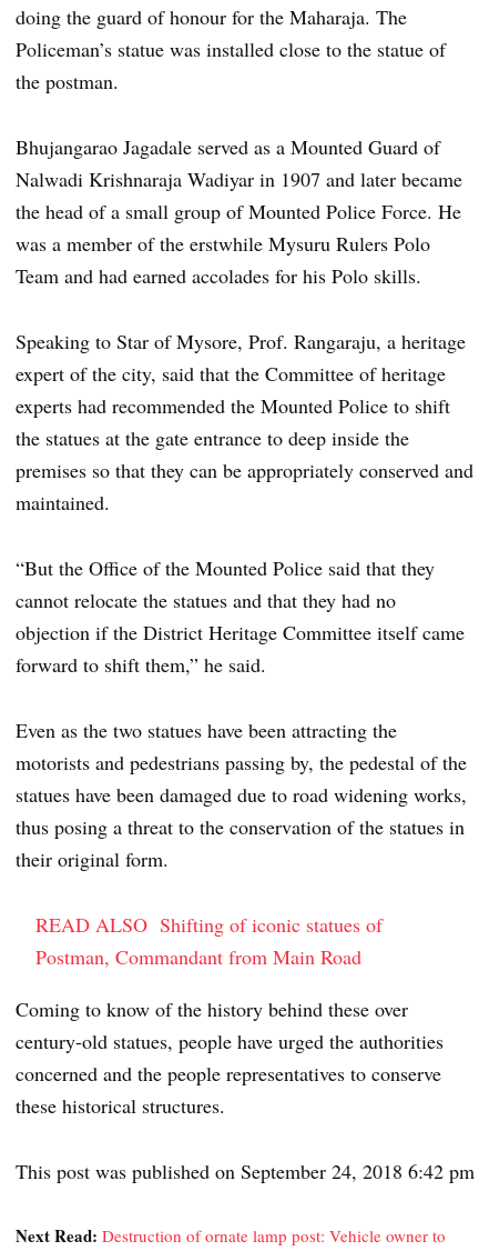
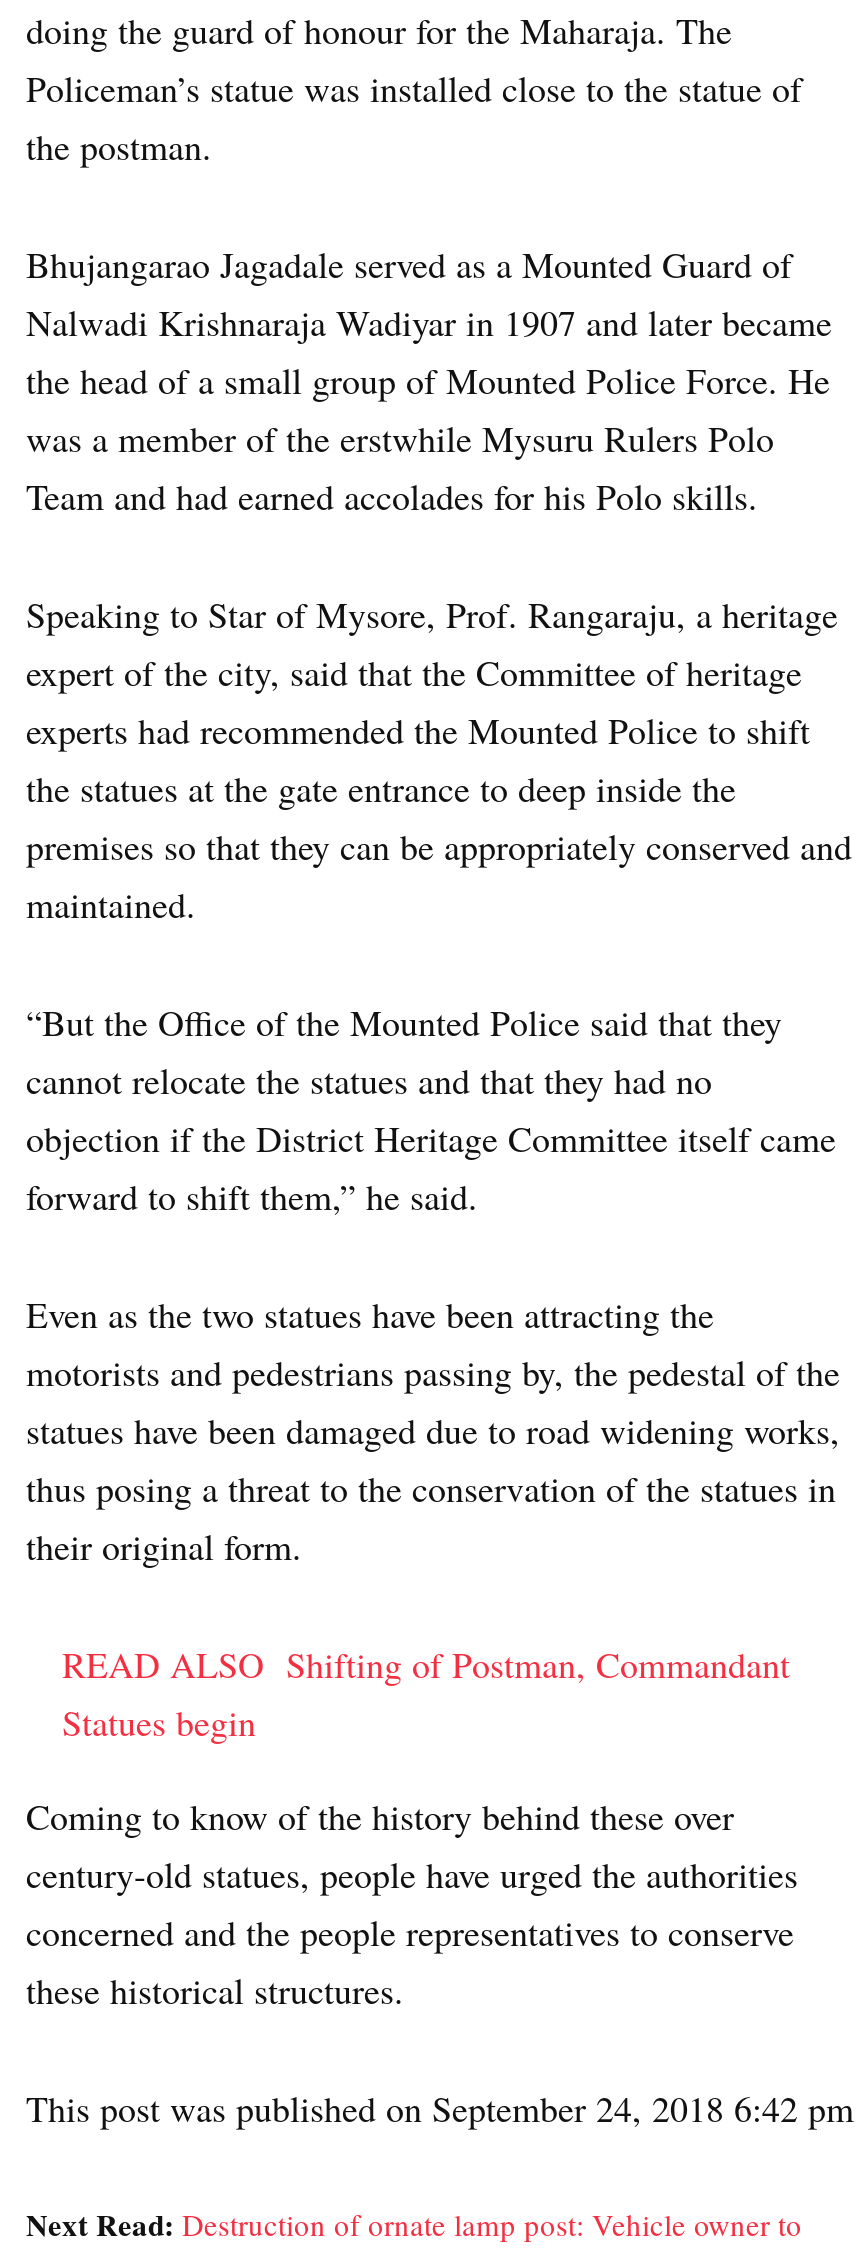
[35,911,383,970] READ ALSO Shifting of iconic statues of | Postman, Commandant from Main Road -> [62,1640,790,1746] READ ALSO Shifting of Postman, Commandant | Statues begin

